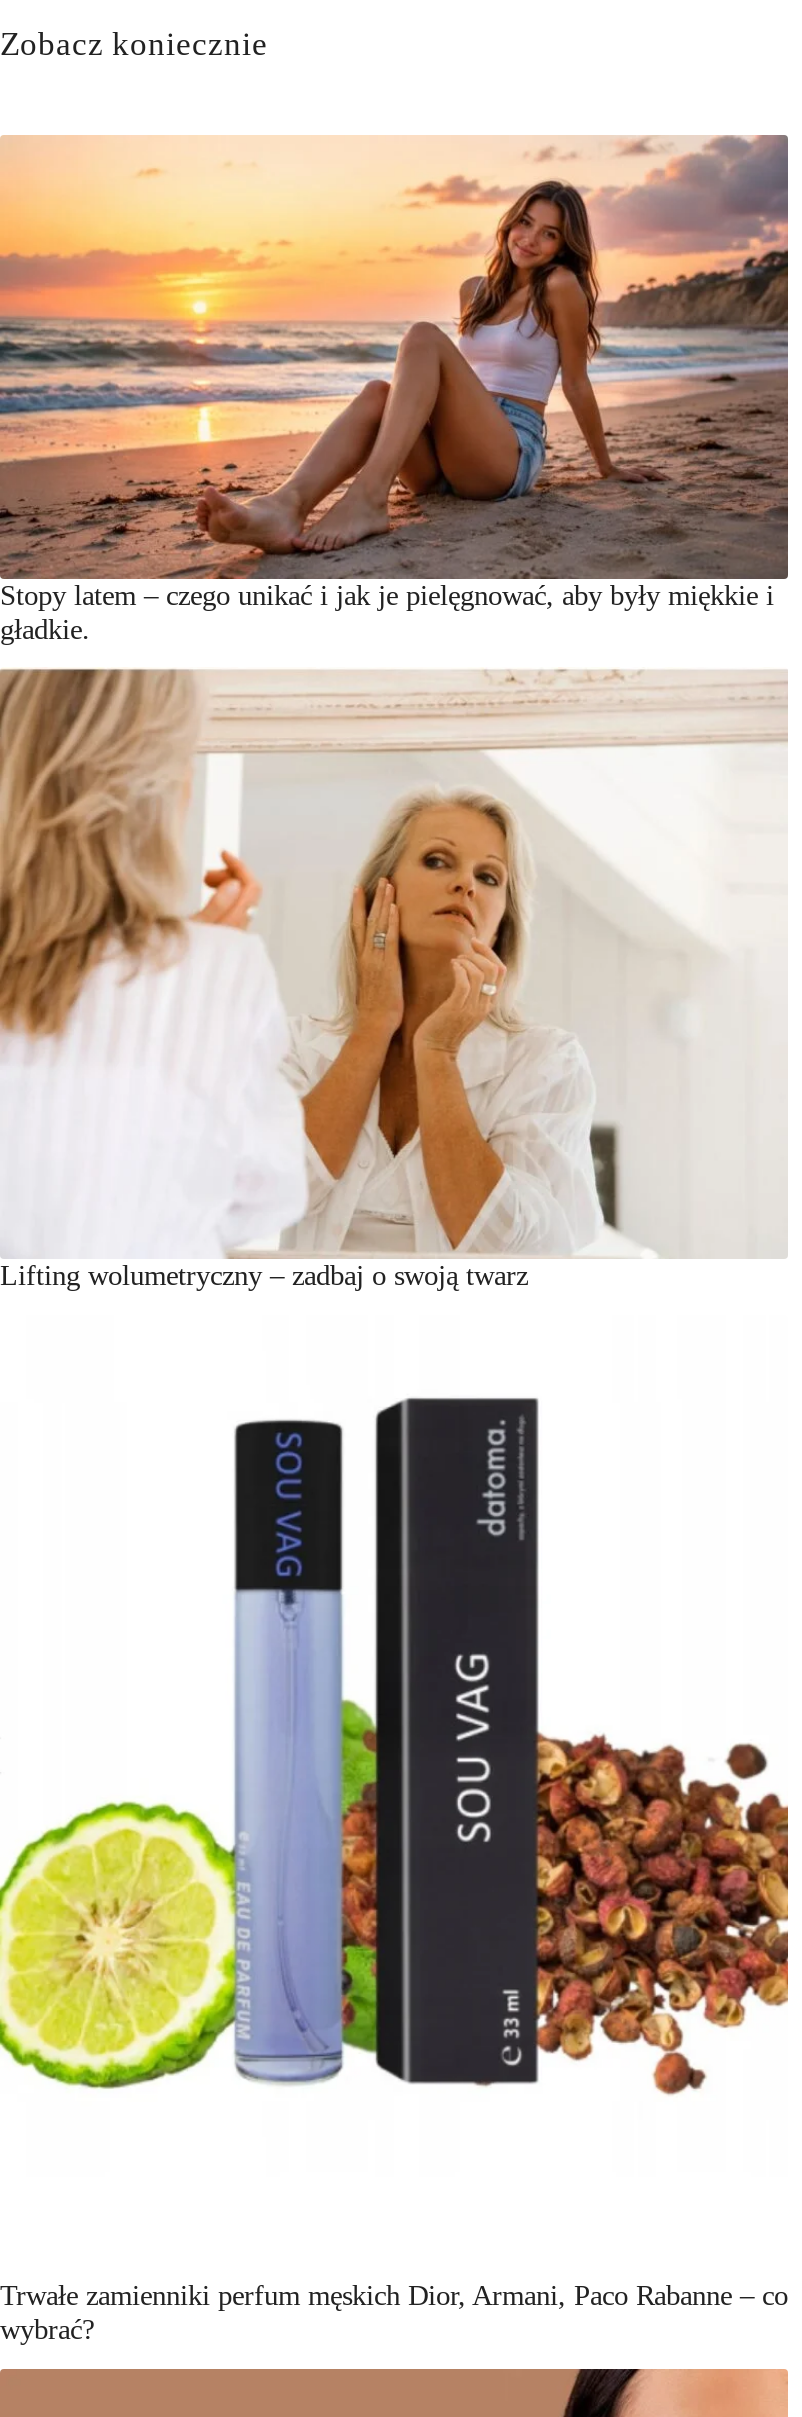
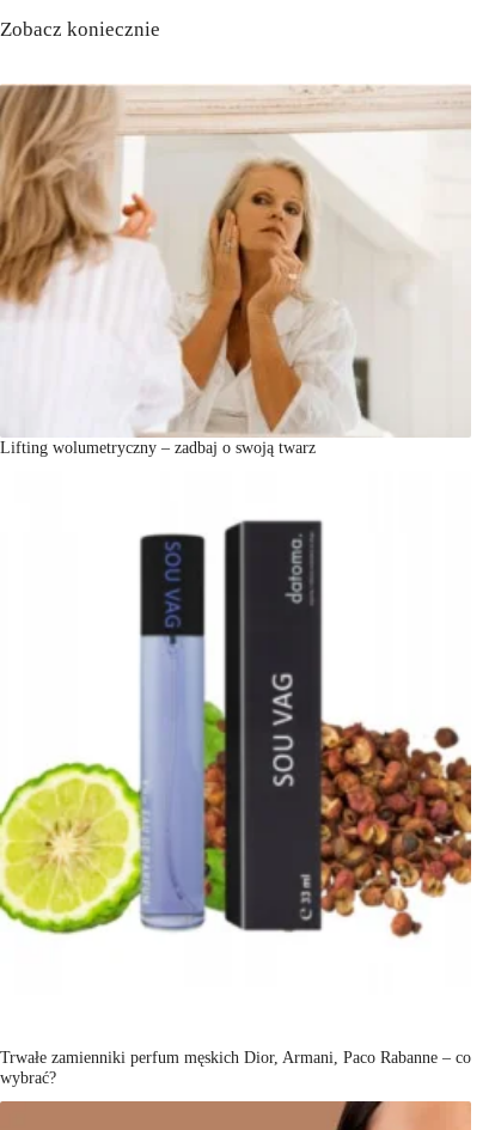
[0,135,790,645] [image] | Stopy latem – czego unikać i jak je pielęgnować, aby były miękkie i | gładkie. -> none

